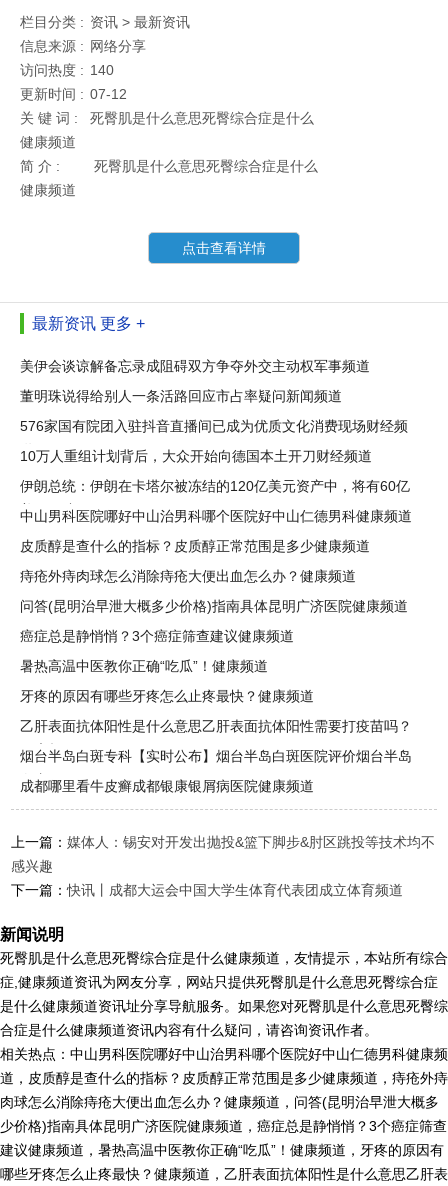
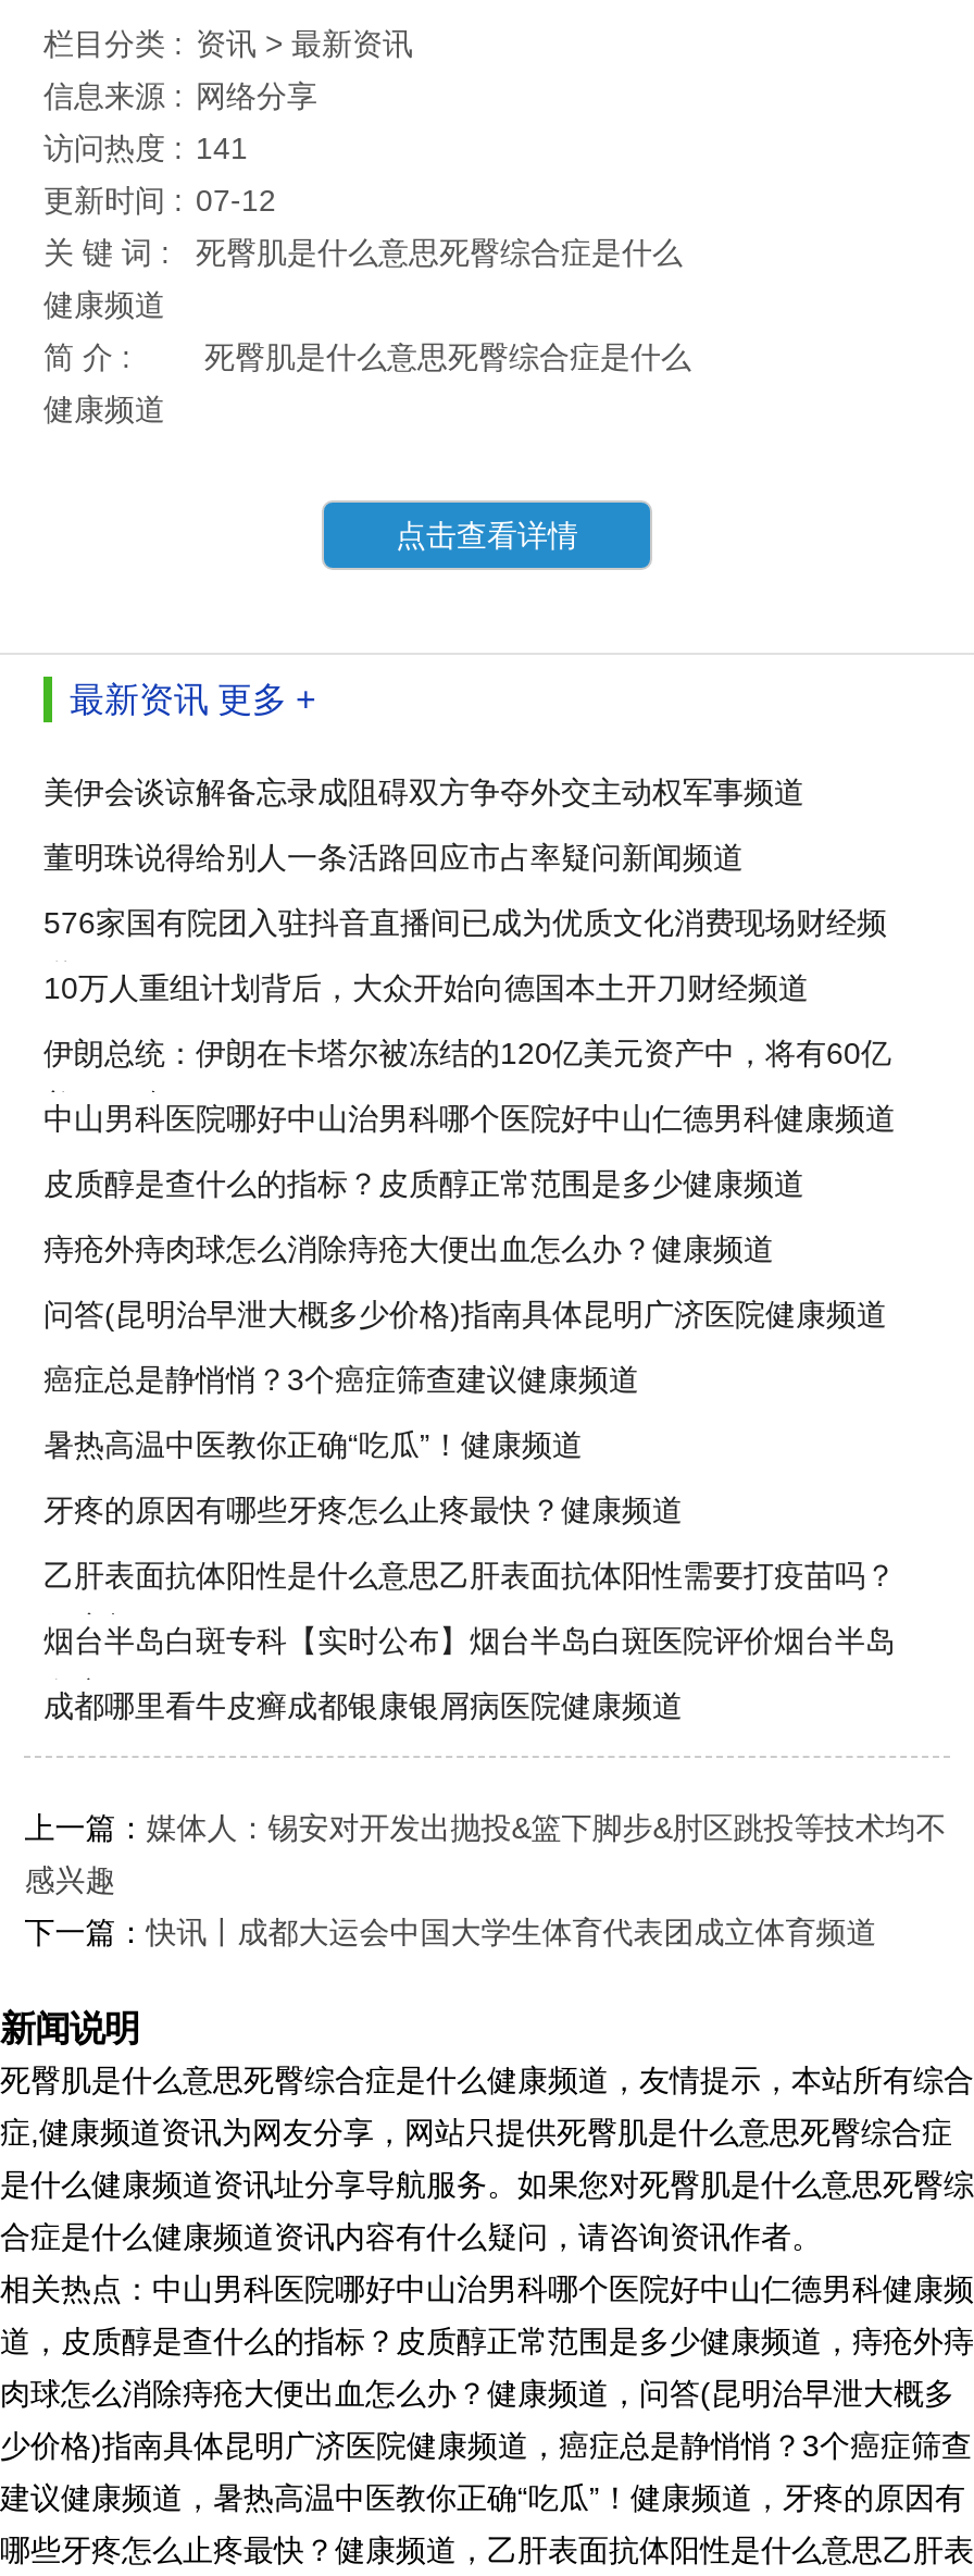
[20,62,114,78] 访问热度 : 140 -> [43,131,248,165] 访问热度 : 141

